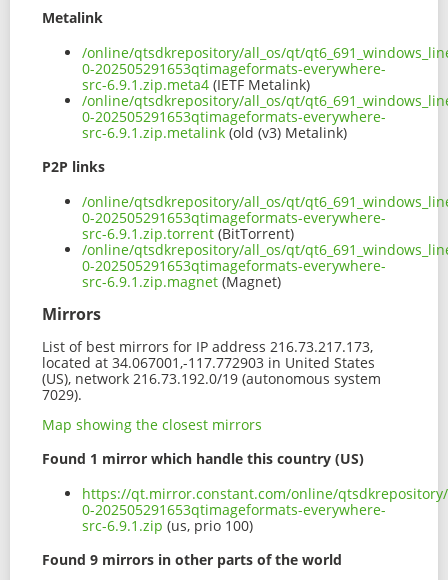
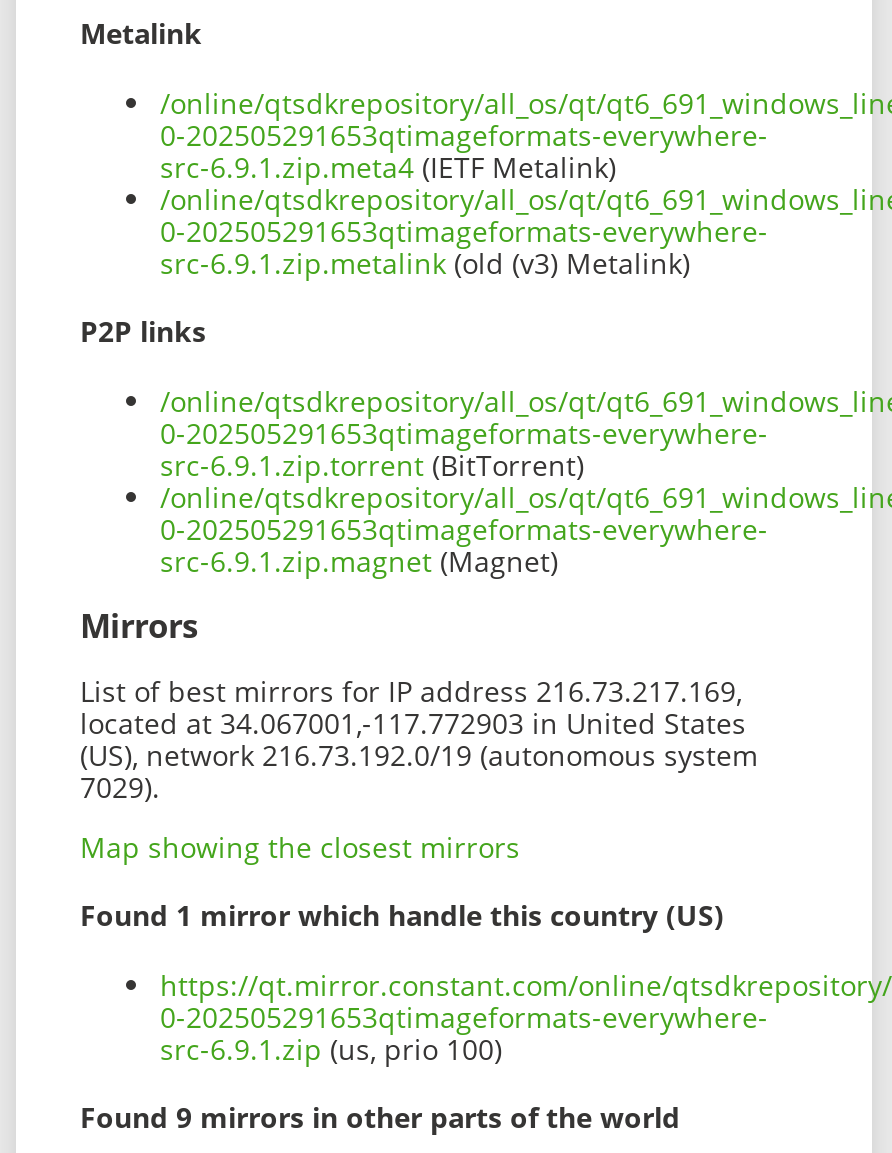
[42,337,373,356] List of best mirrors for IP address 216.73.217.173, -> [80,671,742,709] List of best mirrors for IP address 216.73.217.169,

